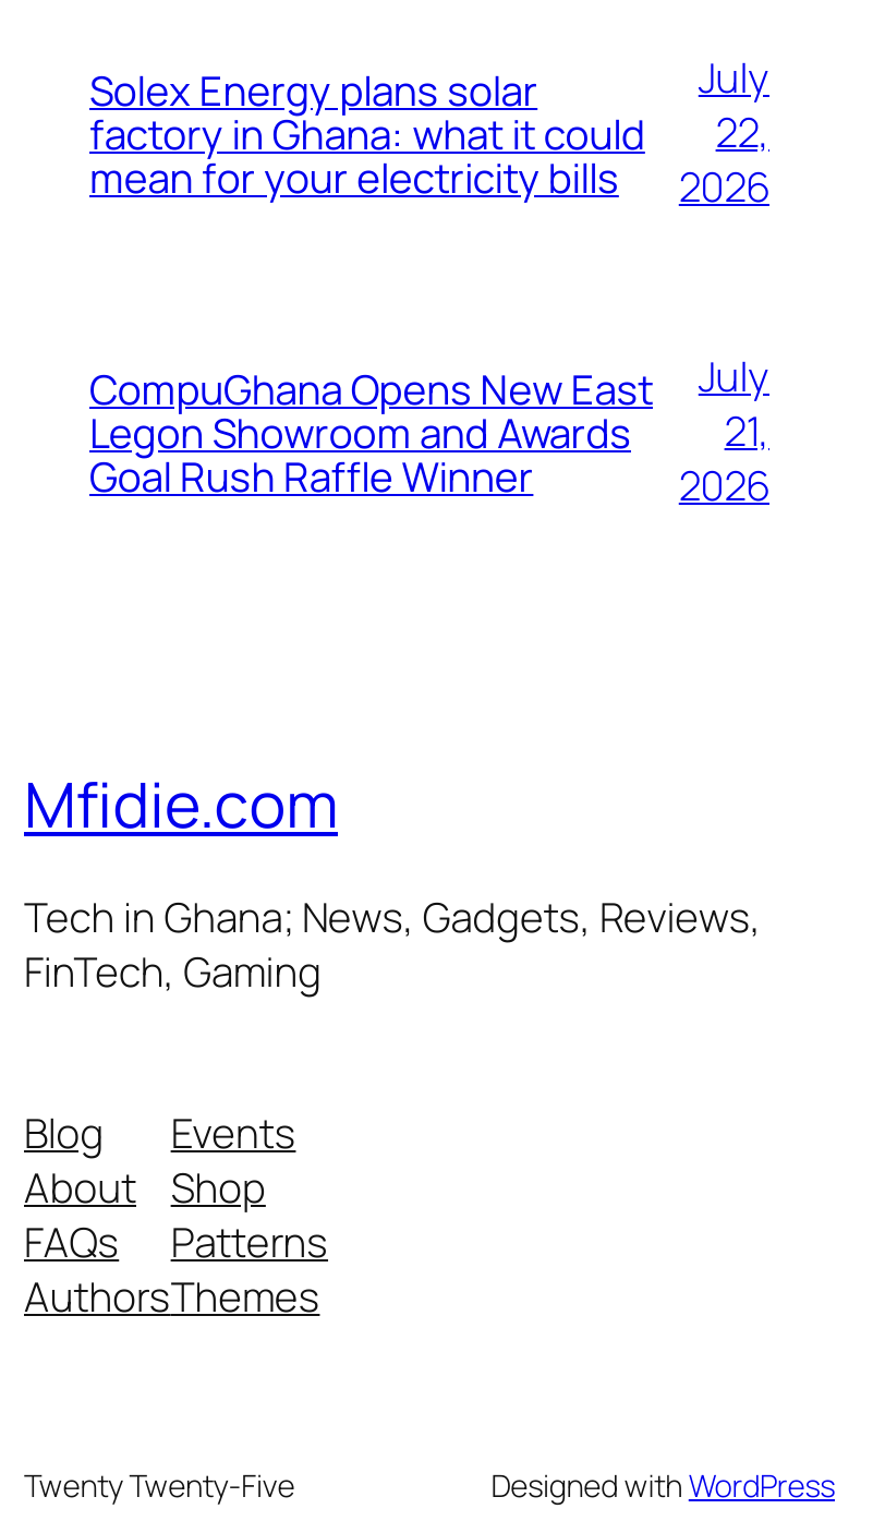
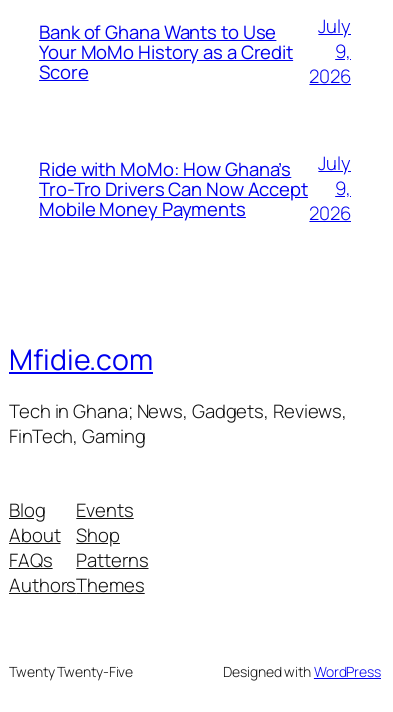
[89,62,645,206] Solex Energy plans solar | factory in Ghana: what it could | mean for your electricity bills -> [39,19,293,85] Bank of Ghana Wants to Use | Your MoMo History as a Credit | Score
[716,104,769,161] 22, -> [335,38,351,64] 9,
[89,360,653,504] CompuGhana Opens New East | Legon Showroom and Awards | Goal Rush Raffle Winner -> [39,156,308,222] Ride with MoMo: How Ghana’s | Tro-Tro Drivers Can Now Accept | Mobile Money Payments
[724,403,769,460] 21, -> [335,175,351,201] 9,

